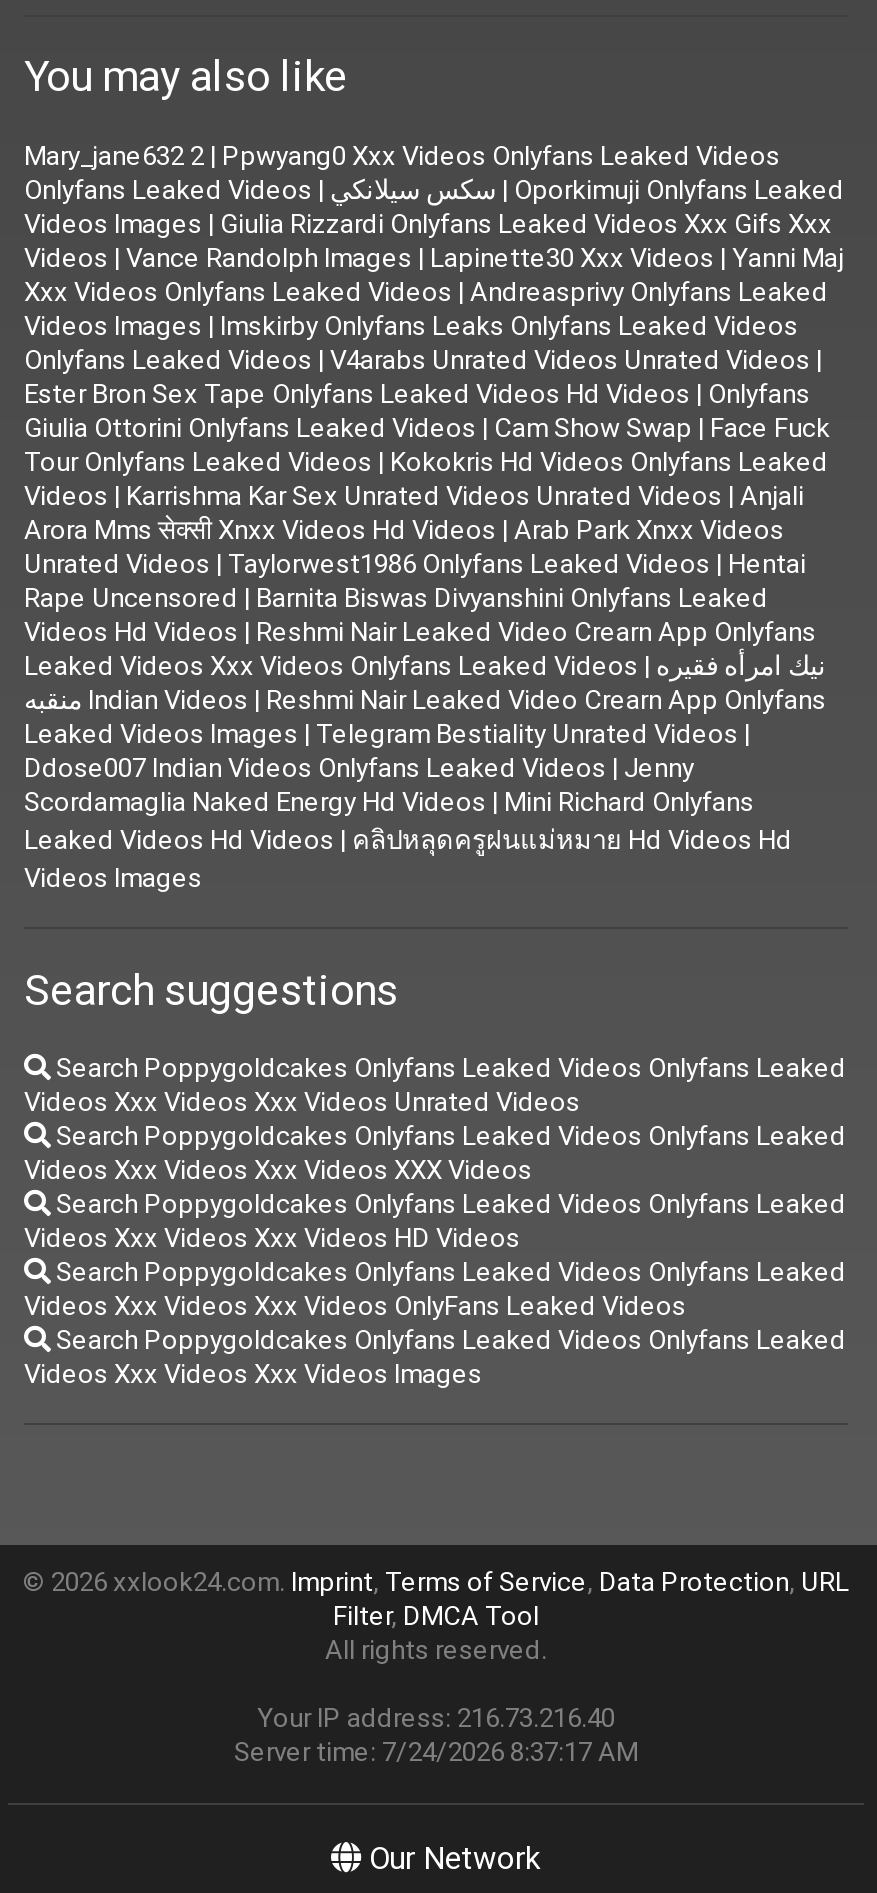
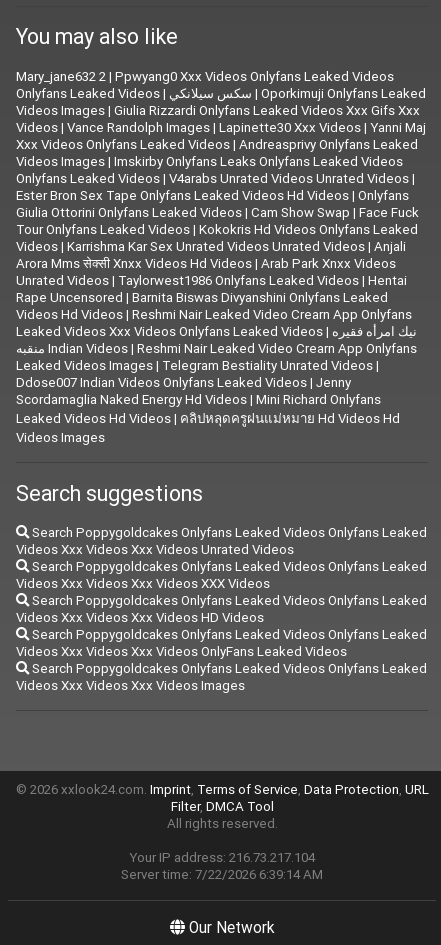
[257,1702,615,1736] Your IP address: 216.73.216.40 -> [129,849,315,866] Your IP address: 216.73.217.104
[234,1736,638,1770] Server time: 7/24/2026 8:37:17 AM -> [121,866,323,883] Server time: 7/22/2026 6:39:14 AM

